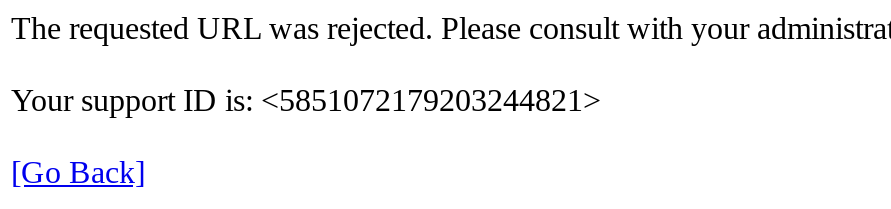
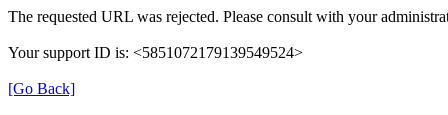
[11,83,601,117] Your support ID is: <5851072179203244821> -> [8,44,303,61] Your support ID is: <5851072179139549524>

